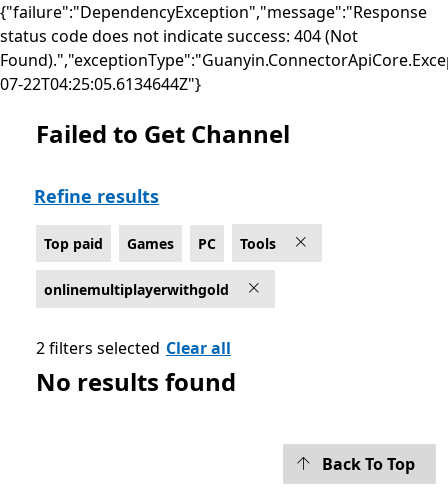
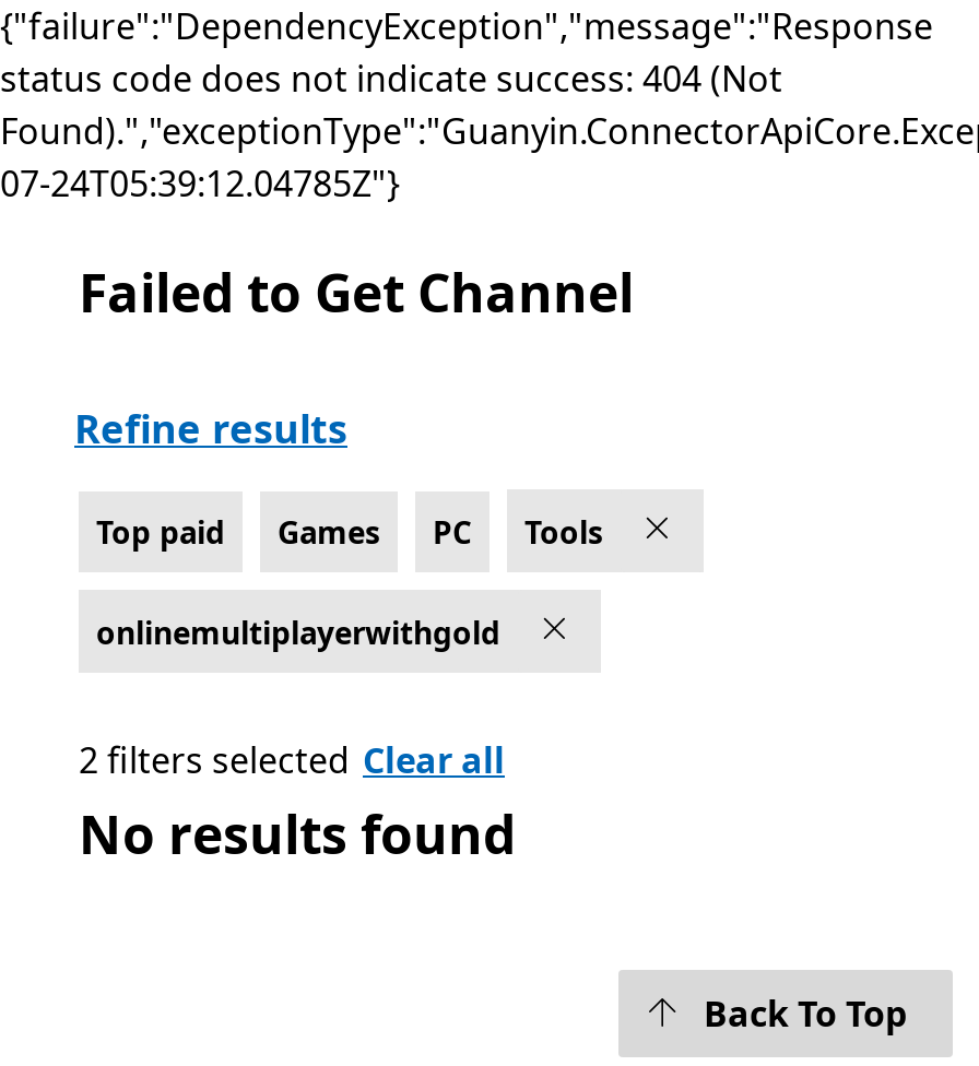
[0,73,201,95] 07-22T04:25:05.6134644Z"} -> [0,159,400,208] 07-24T05:39:12.04785Z"}

